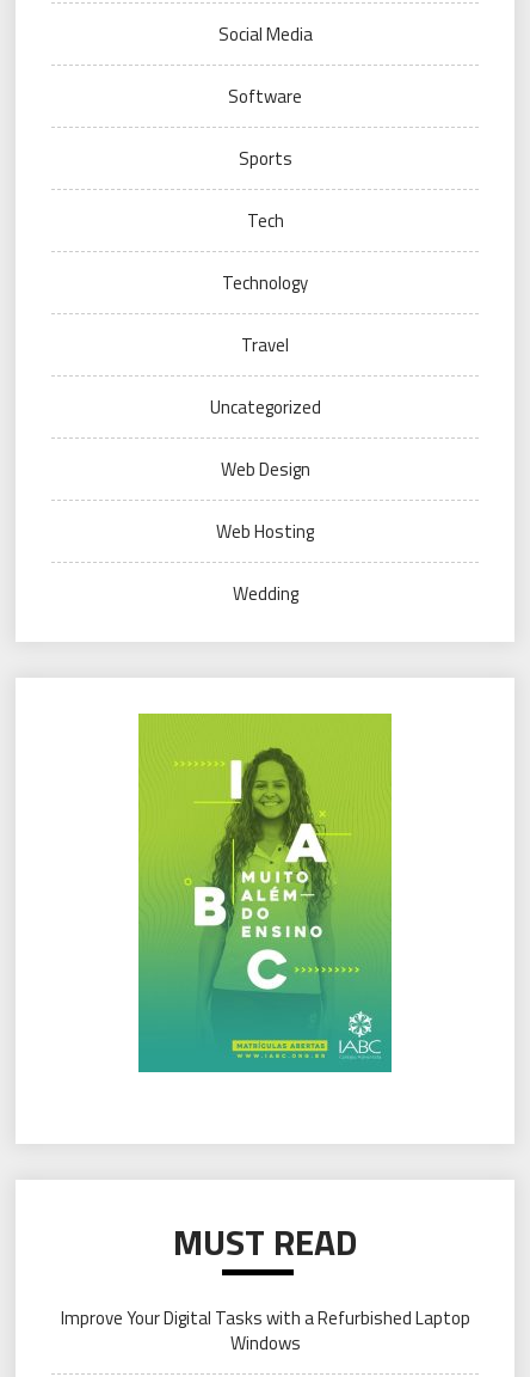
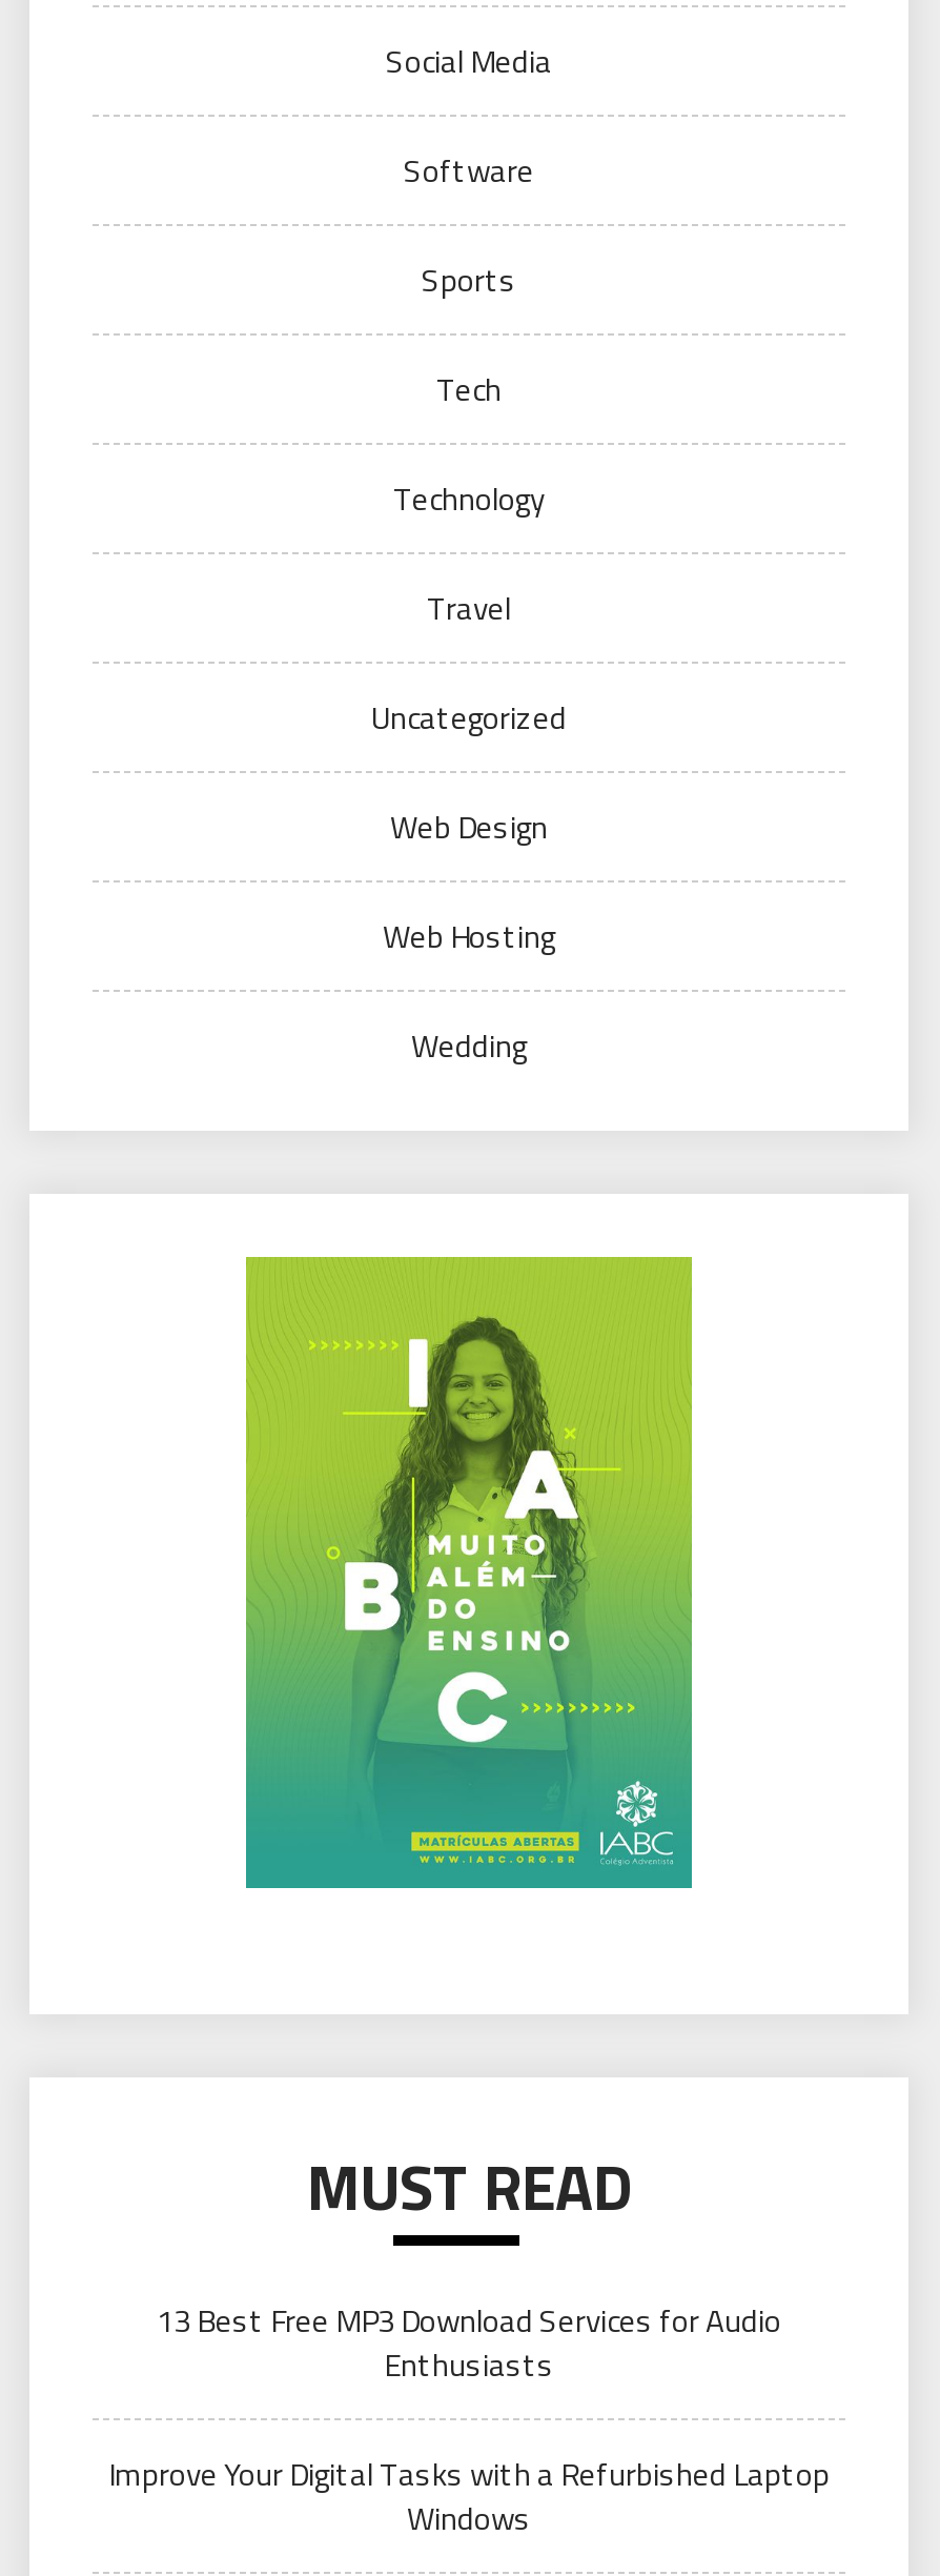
none -> [157,2297,781,2390] 13 Best Free MP3 Download Services for Audio | Enthusiasts

